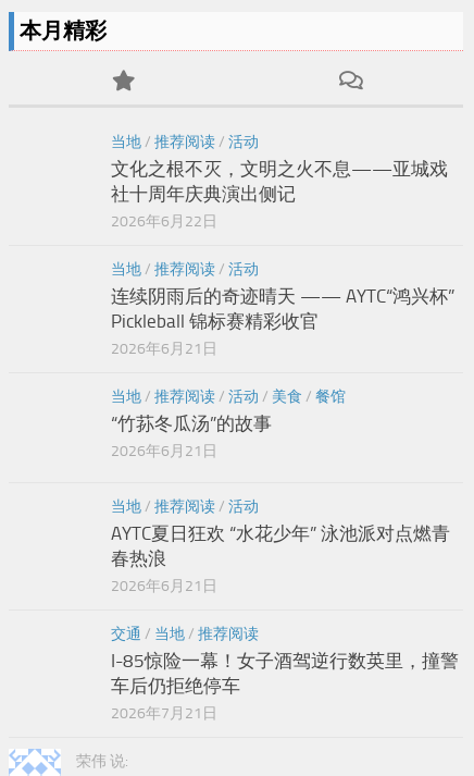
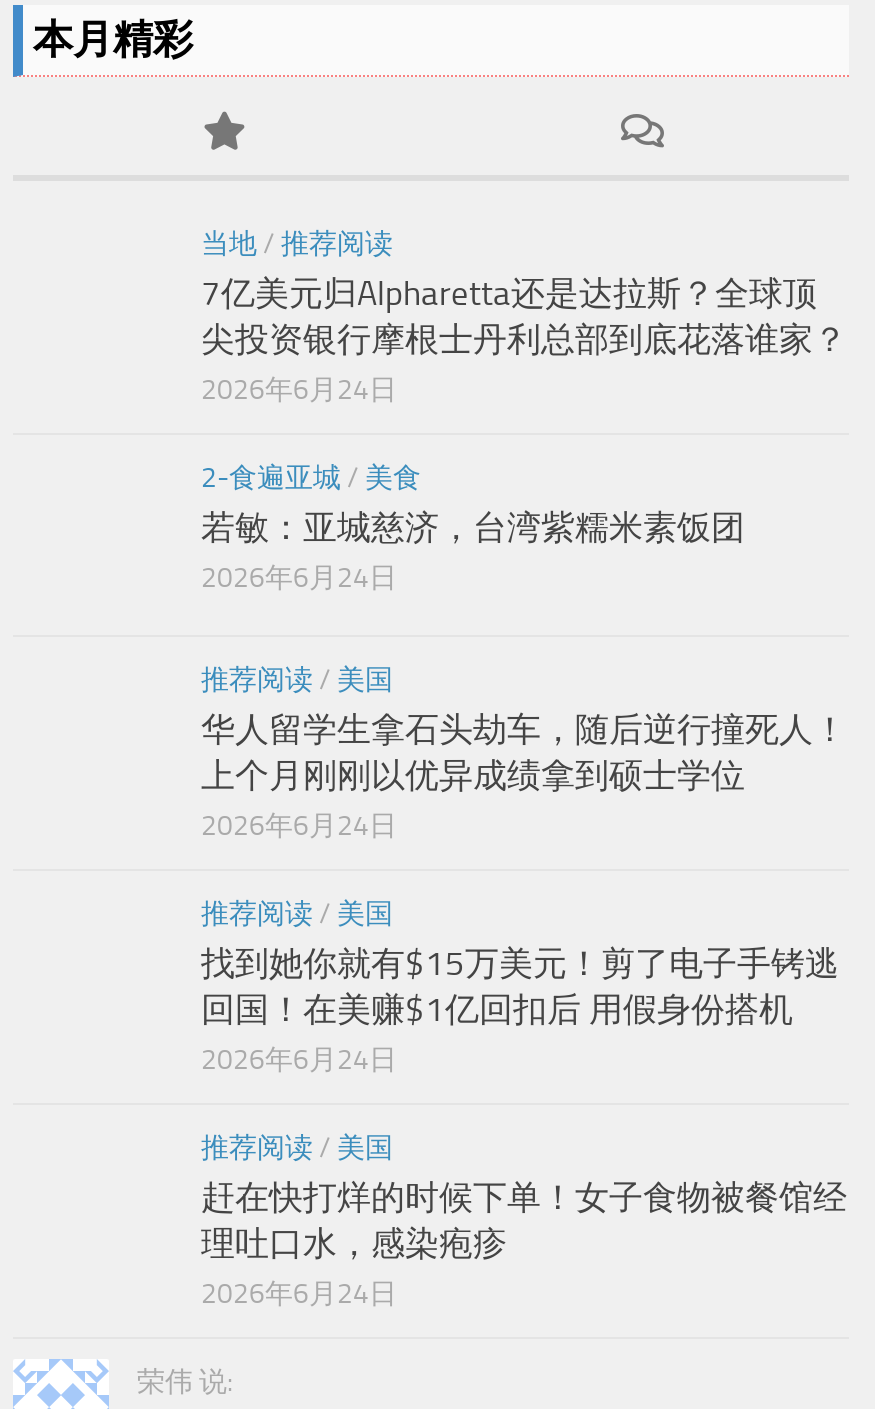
[111,133,448,231] 当地/推荐阅读/活动 | 文化之根不灭，文明之火不息——亚城戏 | 社十周年庆典演出侧记 | 2026年6月22日 -> [201,227,847,407] 当地/推荐阅读 | 7亿美元归Alpharetta还是达拉斯？全球顶 | 尖投资银行摩根士丹利总部到底花落谁家？ | 2026年6月24日
[111,260,454,358] 当地/推荐阅读/活动 | 连续阴雨后的奇迹晴天 —— AYTC“鸿兴杯” | Pickleball 锦标赛精彩收官 | 2026年6月21日 -> [201,461,745,595] 2-食遍亚城/美食 | 若敏：亚城慈济，台湾紫糯米素饭团 | 2026年6月24日
[111,387,346,460] 当地/推荐阅读/活动/美食/餐馆 | “竹荪冬瓜汤”的故事 | 2026年6月21日 -> [201,663,847,843] 推荐阅读/美国 | 华人留学生拿石头劫车，随后逆行撞死人！ | 上个月刚刚以优异成绩拿到硕士学位 | 2026年6月24日
[111,497,450,595] 当地/推荐阅读/活动 | AYTC夏日狂欢 “水花少年” 泳池派对点燃青 | 春热浪 | 2026年6月21日 -> [201,897,839,1077] 推荐阅读/美国 | 找到她你就有$15万美元！剪了电子手铐逃 | 回国！在美赚$1亿回扣后 用假身份搭机 | 2026年6月24日
[111,625,459,723] 交通/当地/推荐阅读 | I-85惊险一幕！女子酒驾逆行数英里，撞警 | 车后仍拒绝停车 | 2026年7月21日 -> [201,1131,847,1311] 推荐阅读/美国 | 赶在快打烊的时候下单！女子食物被餐馆经 | 理吐口水，感染疱疹 | 2026年6月24日

